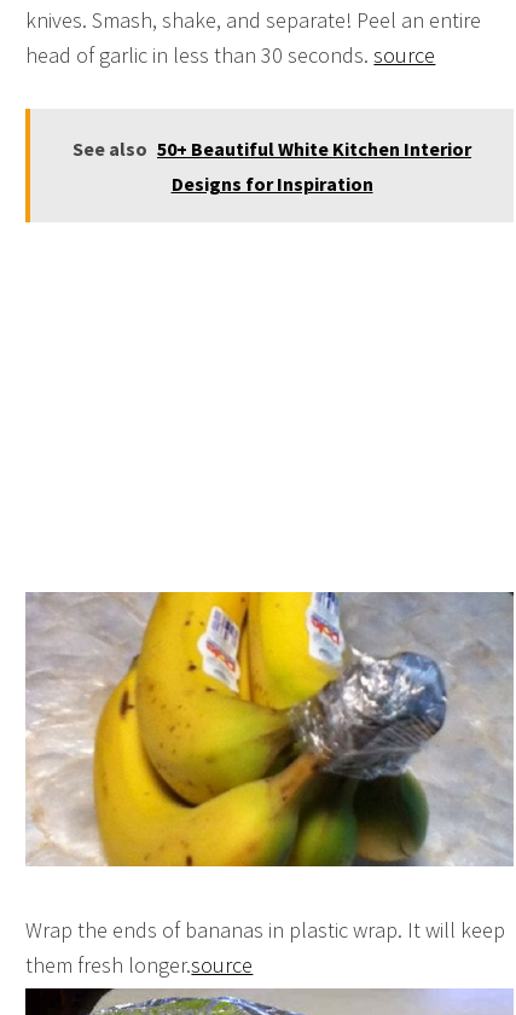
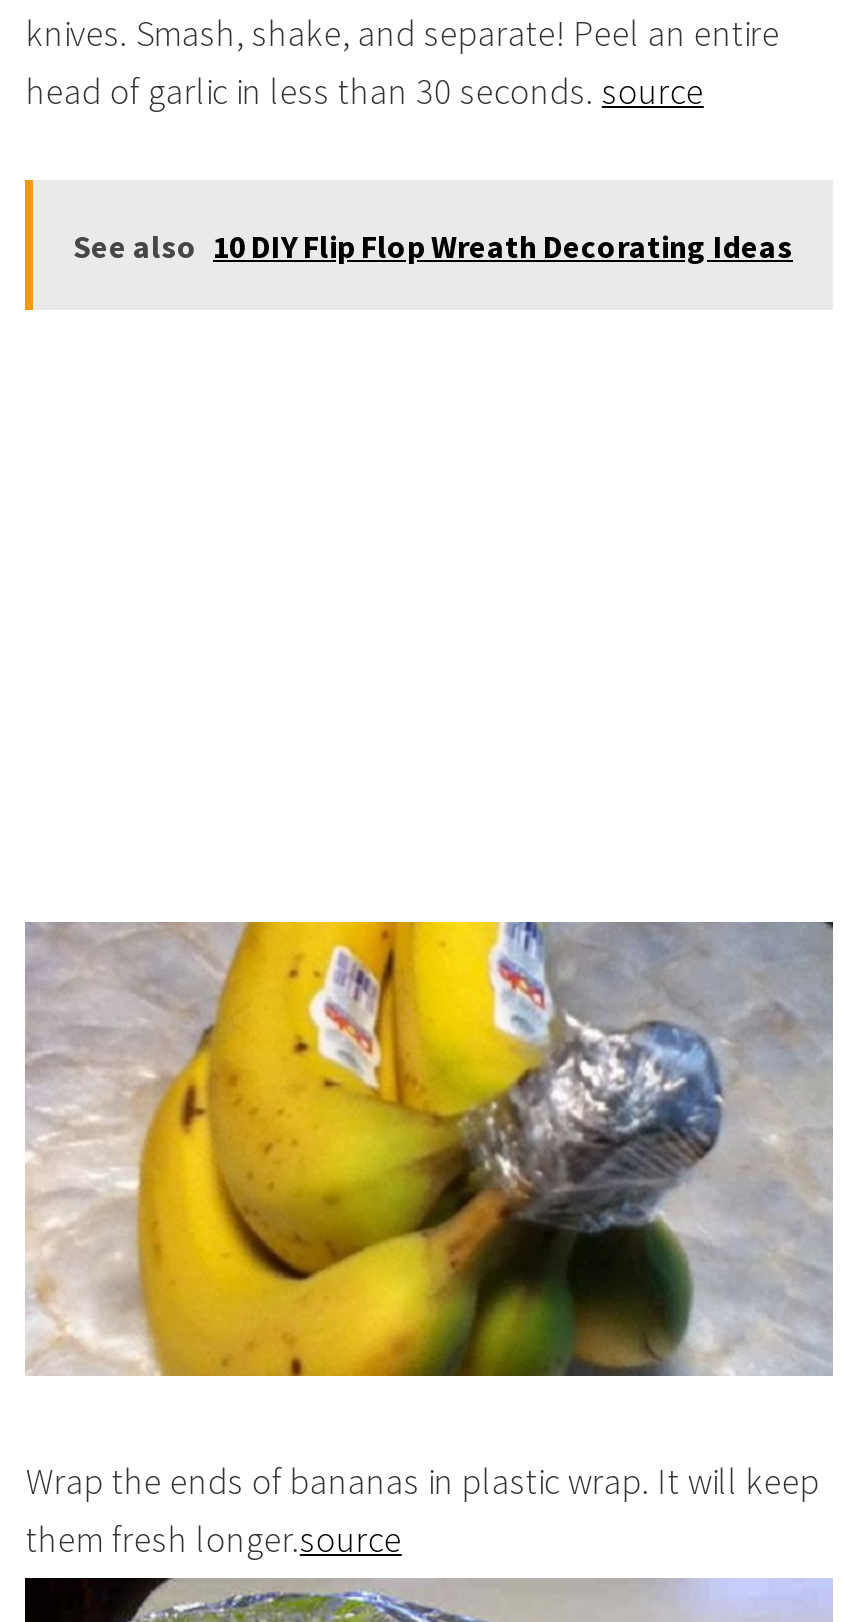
[73,137,471,196] See also 50+ Beautiful White Kitchen Interior | Designs for Inspiration -> [73,226,793,266] See also 10 DIY Flip Flop Wreath Decorating Ideas

